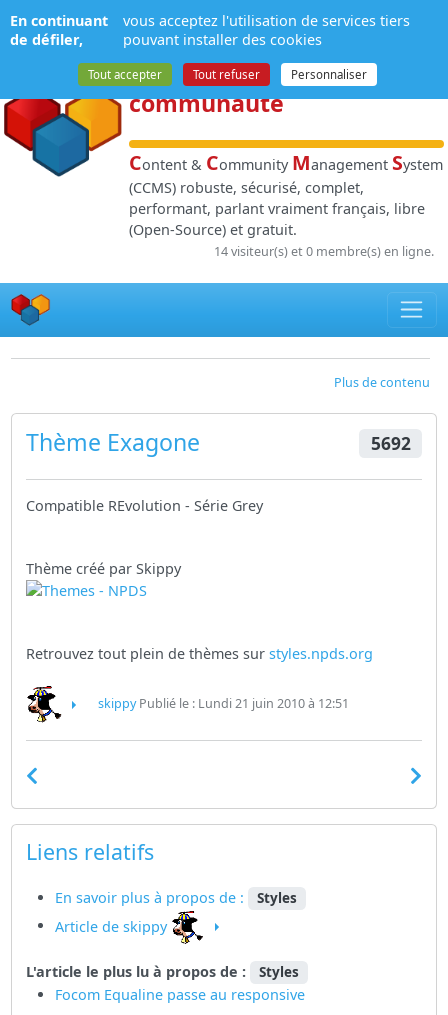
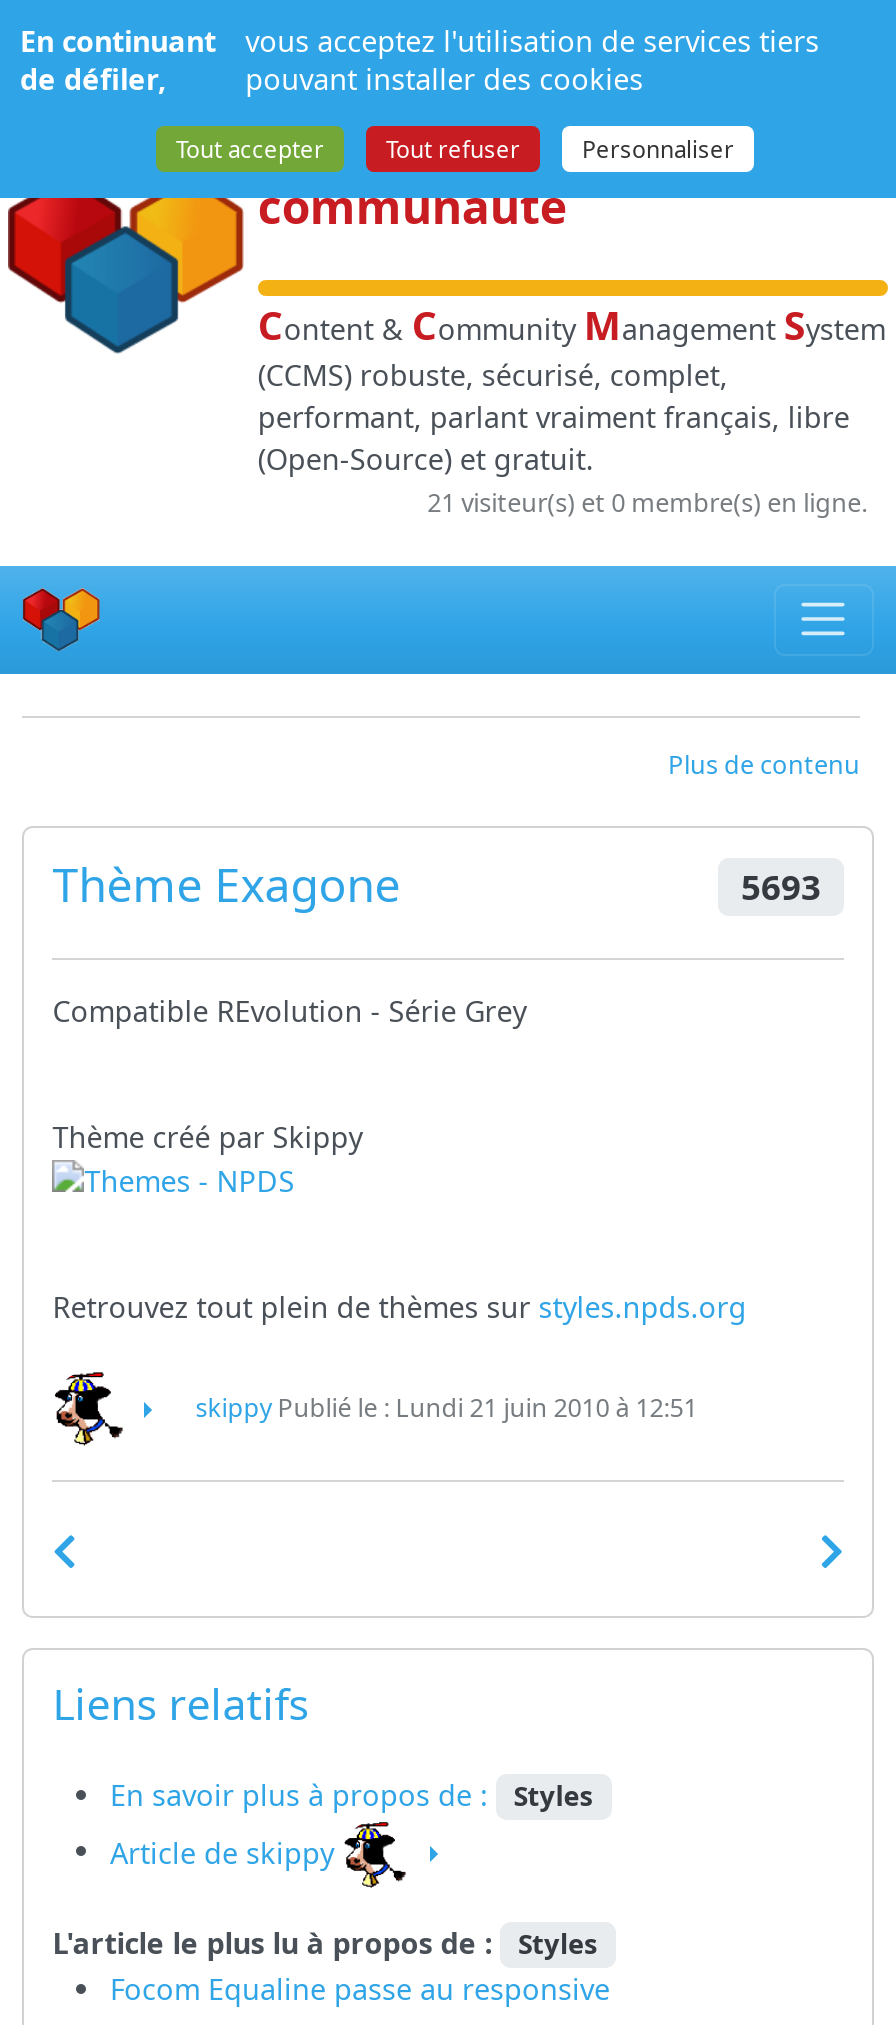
[214,243,434,260] 14 visiteur(s) et 0 membre(s) en ligne. -> [427,487,867,521] 21 visiteur(s) et 0 membre(s) en ligne.
[370,431,410,455] 5692 -> [741,861,821,909] 5693

